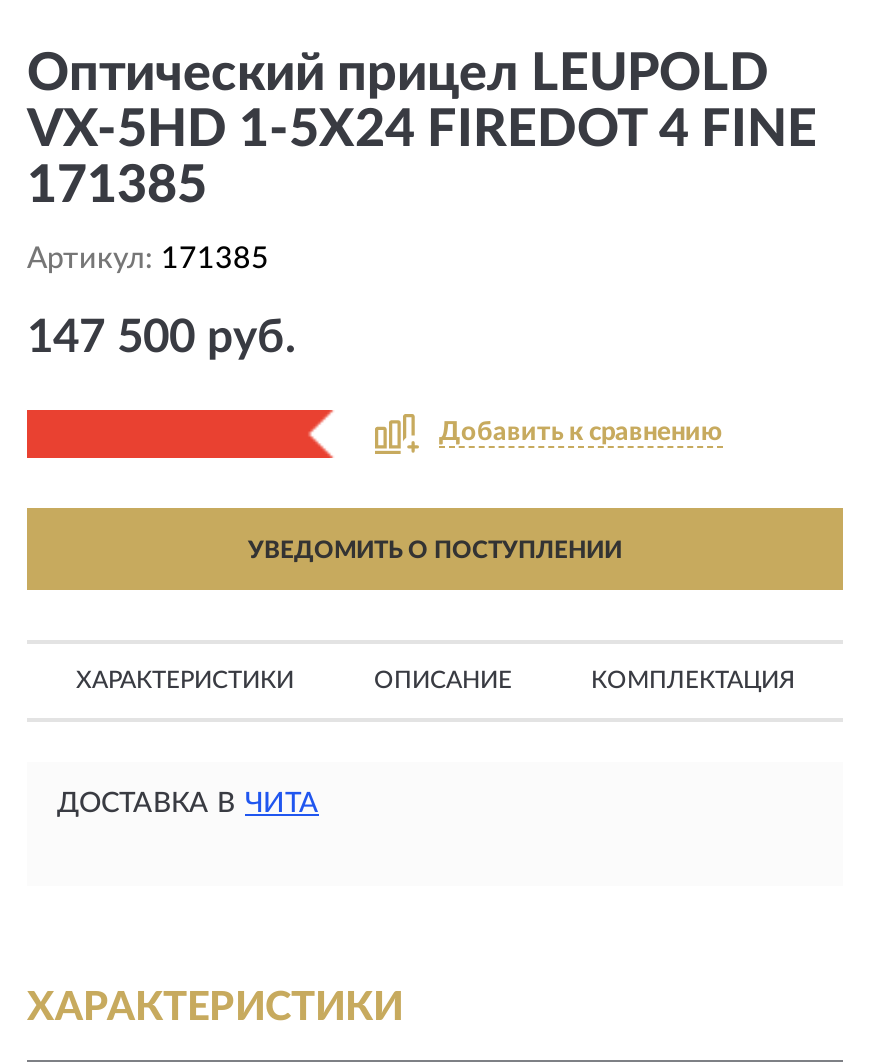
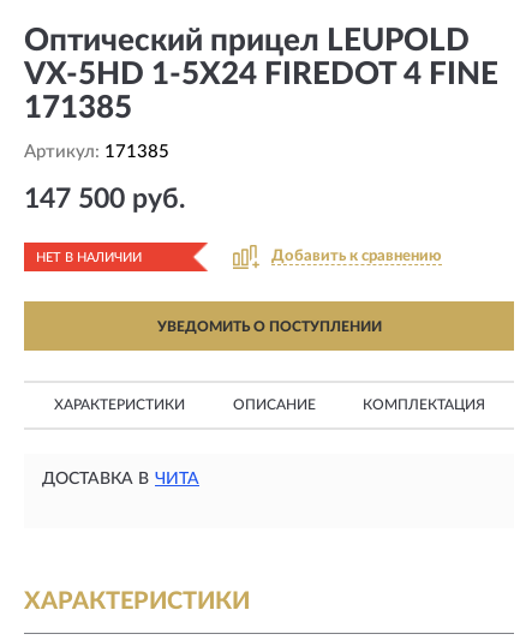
none -> [36,251,142,264] НЕТ В НАЛИЧИИ

